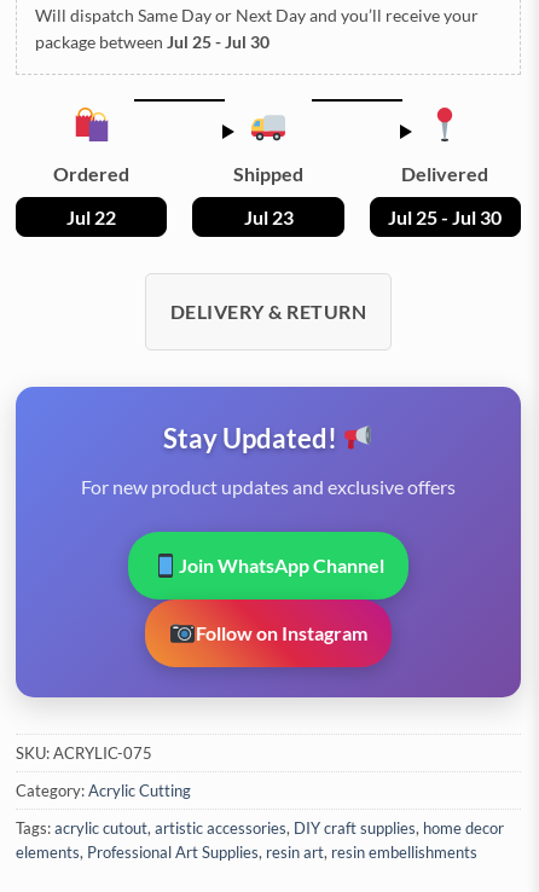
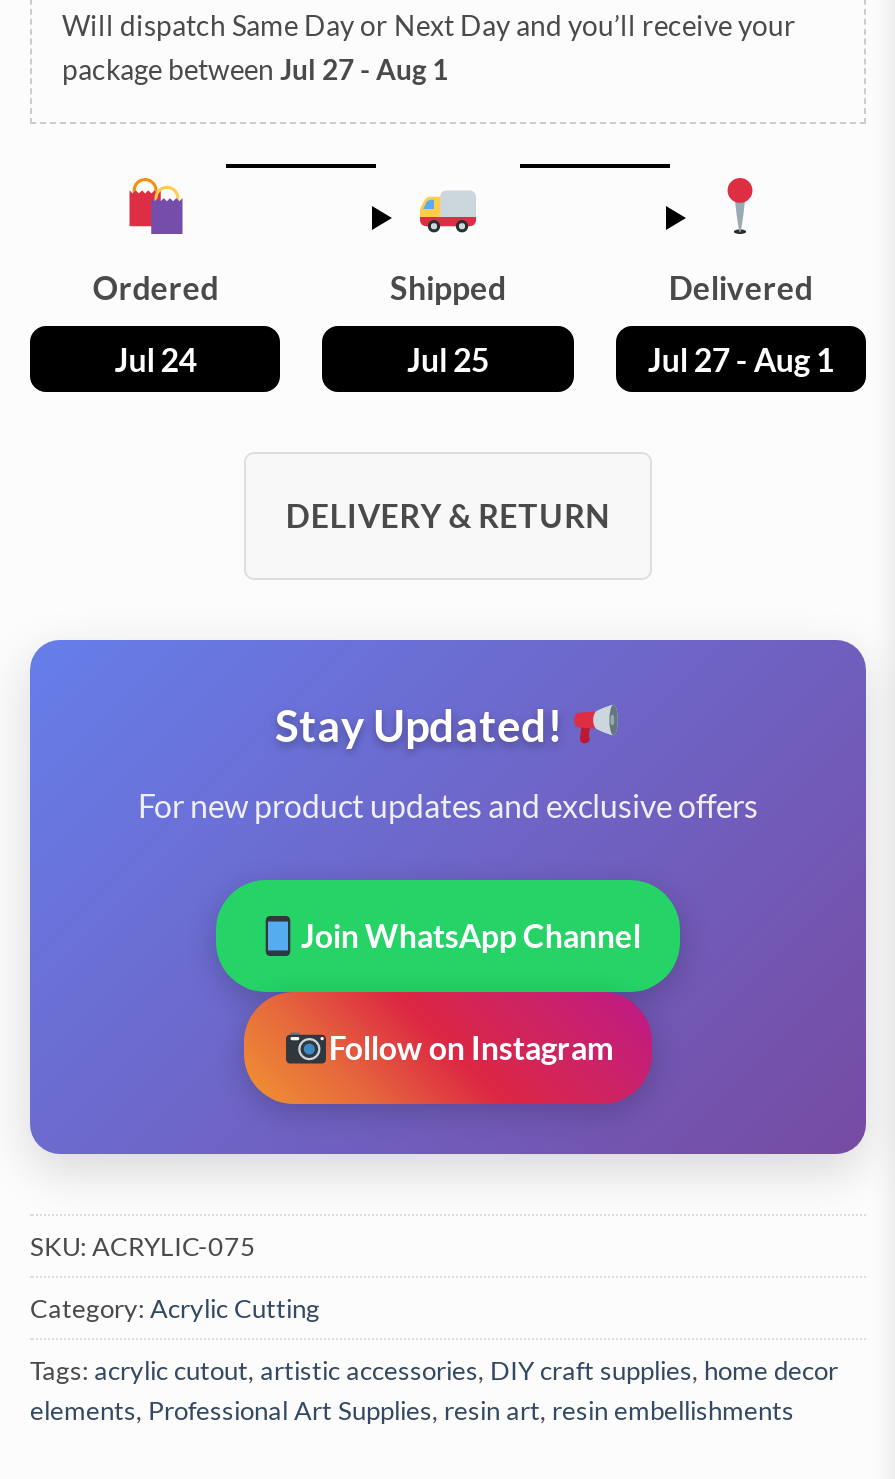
[35,31,269,51] package between Jul 25 - Jul 30 -> [62,51,448,85] package between Jul 27 - Aug 1
[67,205,116,228] Jul 22 -> [114,339,196,377] Jul 24
[244,205,293,228] Jul 23 -> [407,339,489,377] Jul 25
[388,205,502,228] Jul 25 - Jul 30 -> [648,339,834,377] Jul 27 - Aug 1

